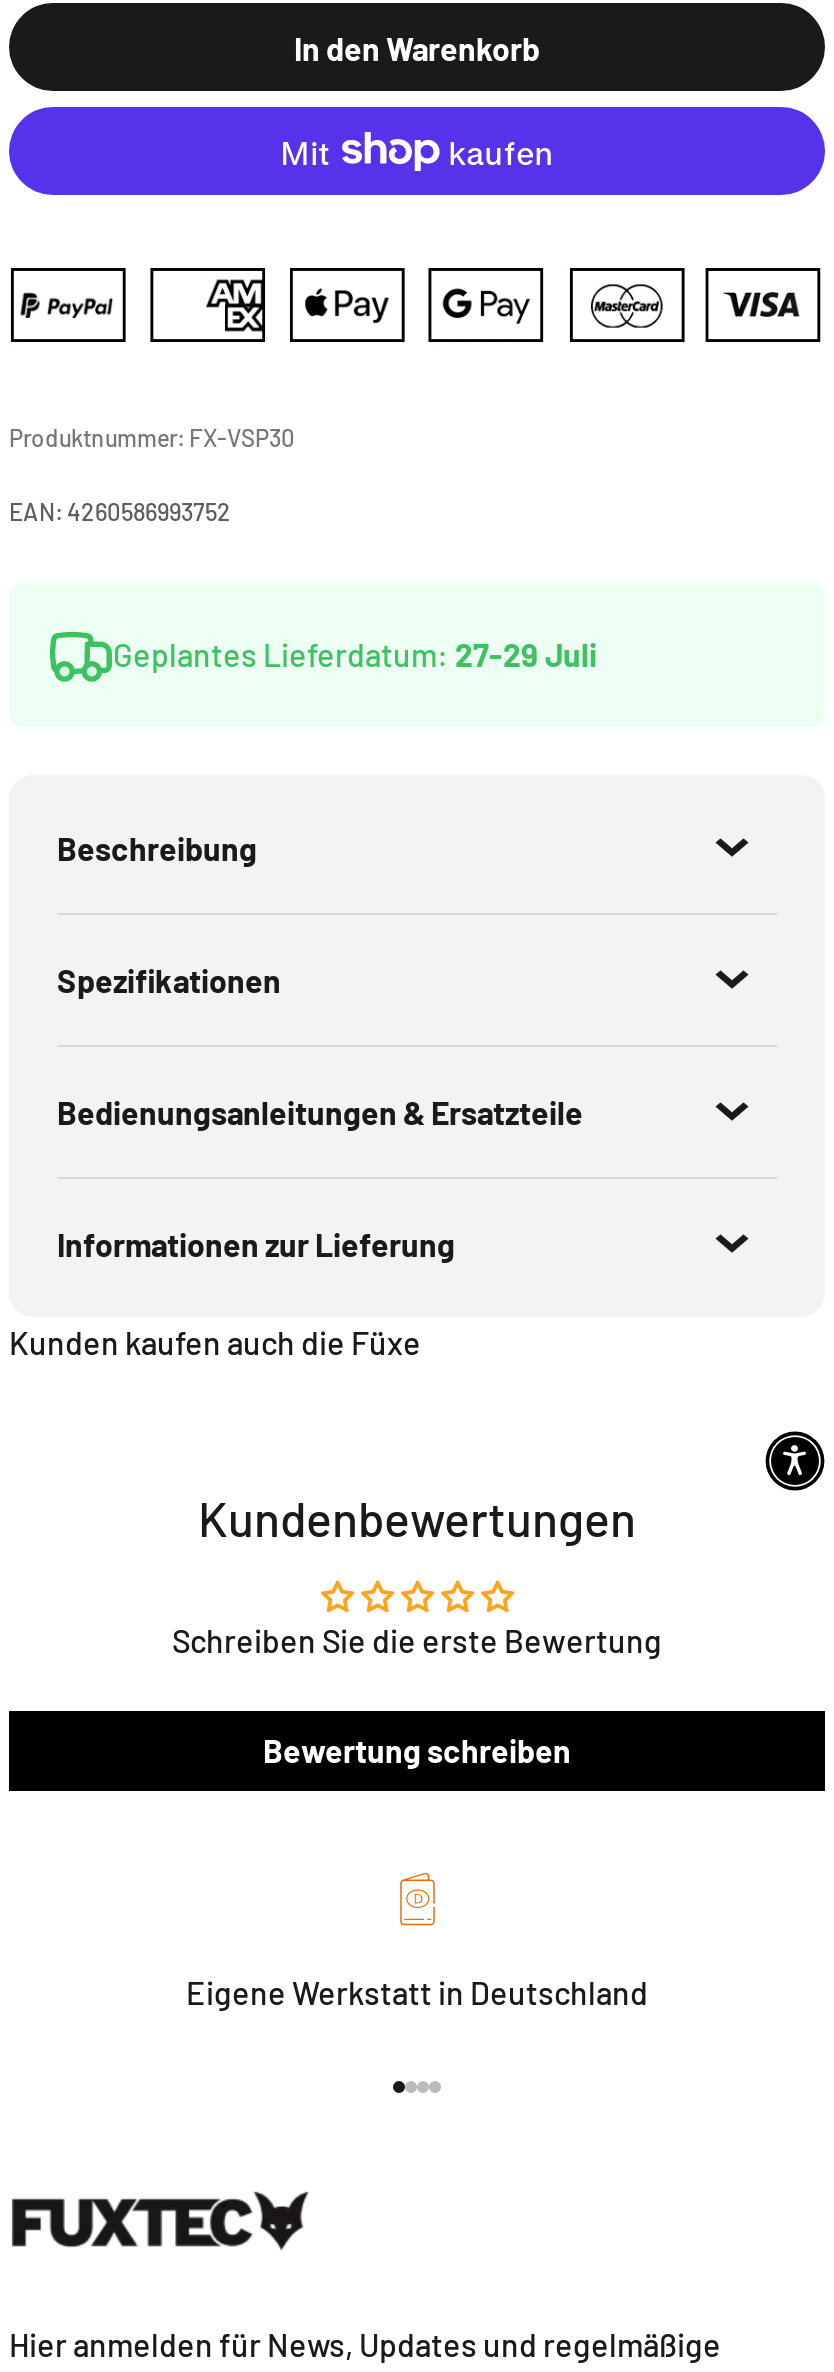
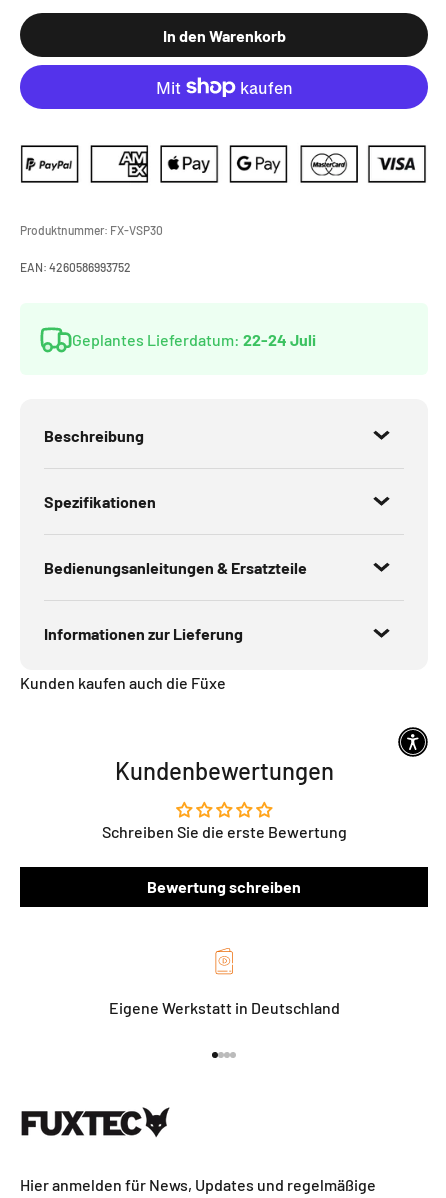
[113,635,597,673] Geplantes Lieferdatum: 27-29 Juli -> [72,329,316,348] Geplantes Lieferdatum: 22-24 Juli

